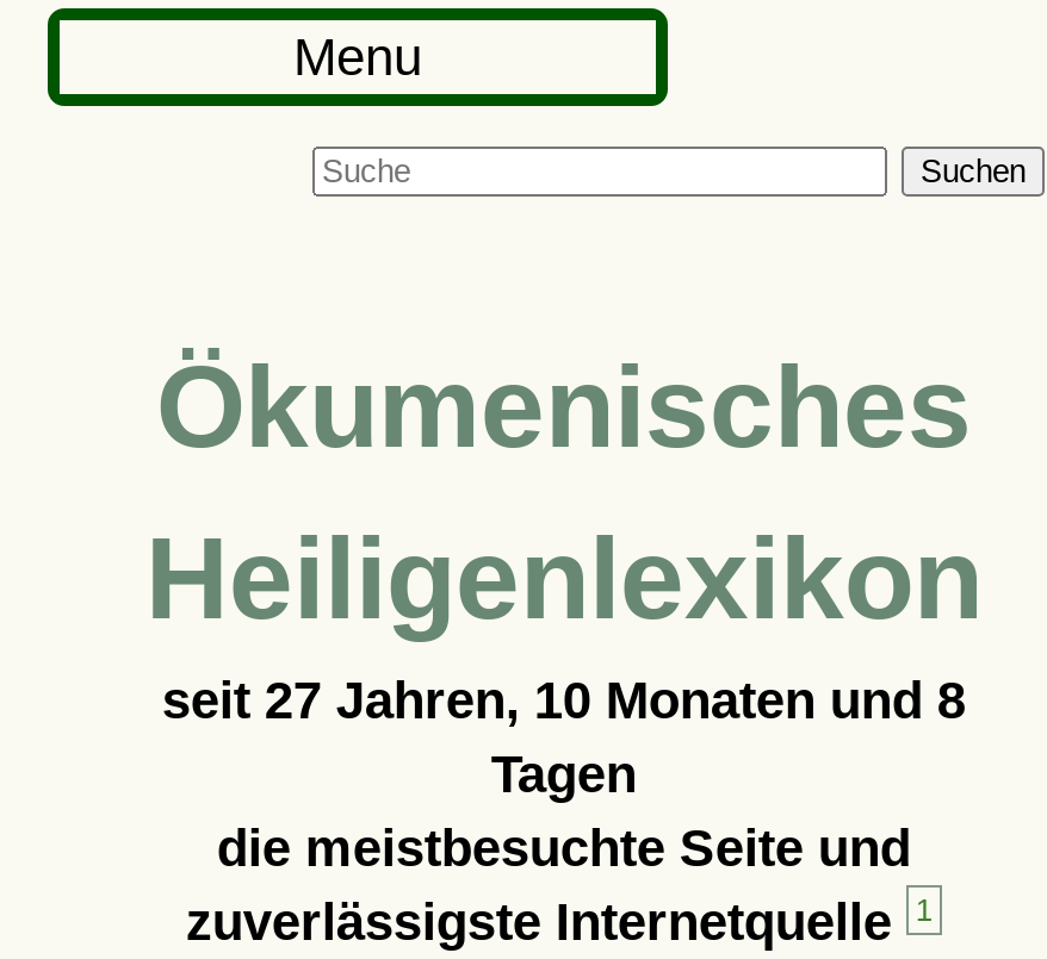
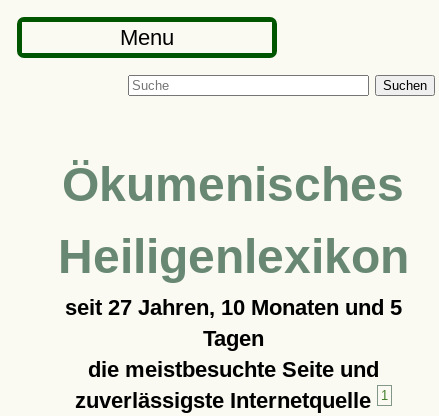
[162,671,966,730] seit 27 Jahren, 10 Monaten und 8 -> [65,295,402,320] seit 27 Jahren, 10 Monaten und 5

